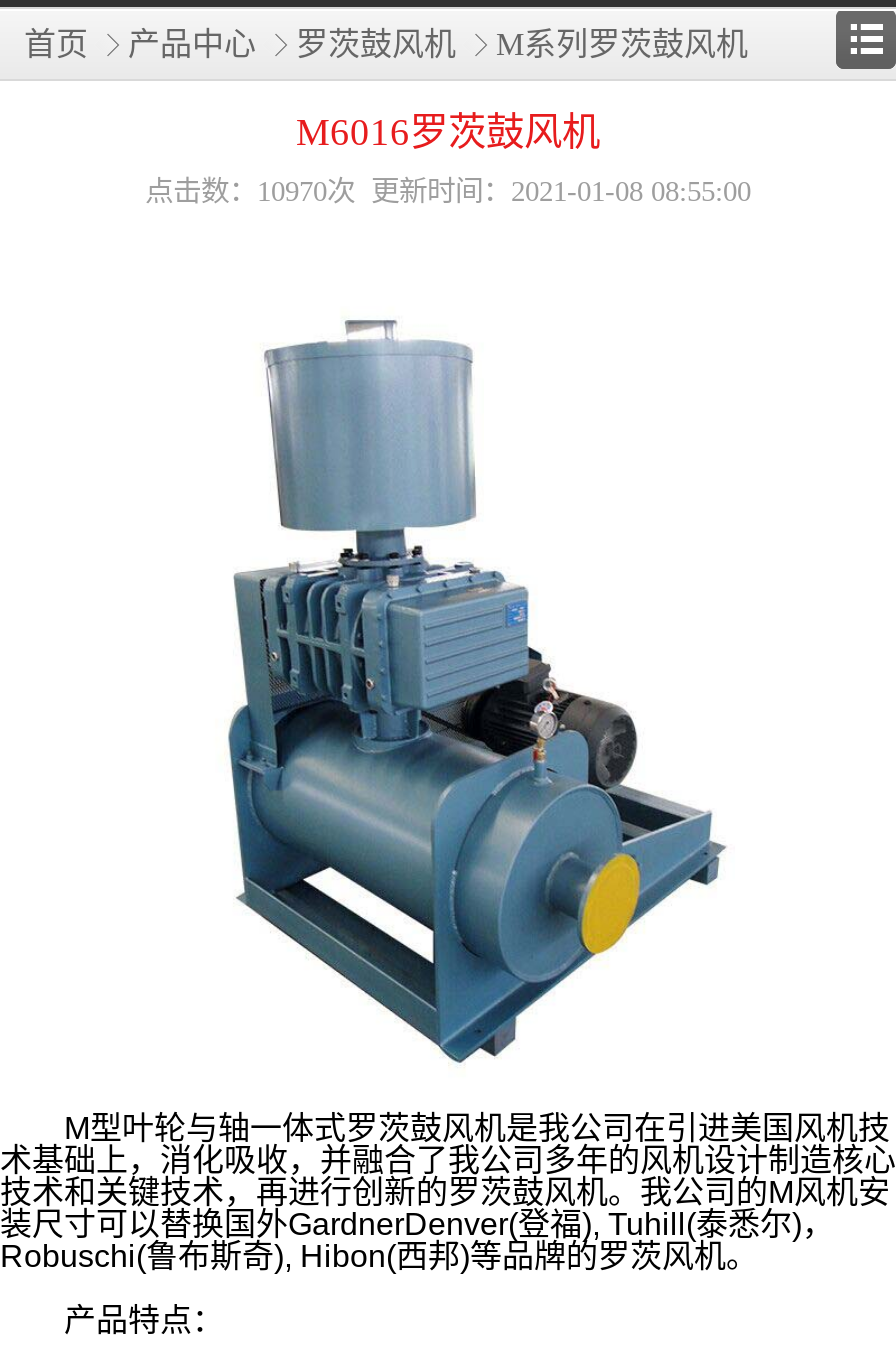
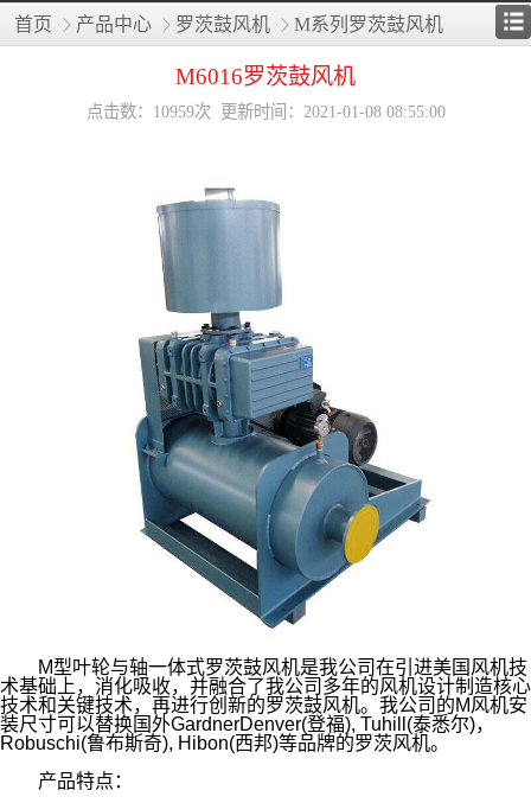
[145,175,751,207] 点击数：10970次 更新时间：2021-01-08 08:55:00 -> [86,102,445,121] 点击数：10959次 更新时间：2021-01-08 08:55:00

